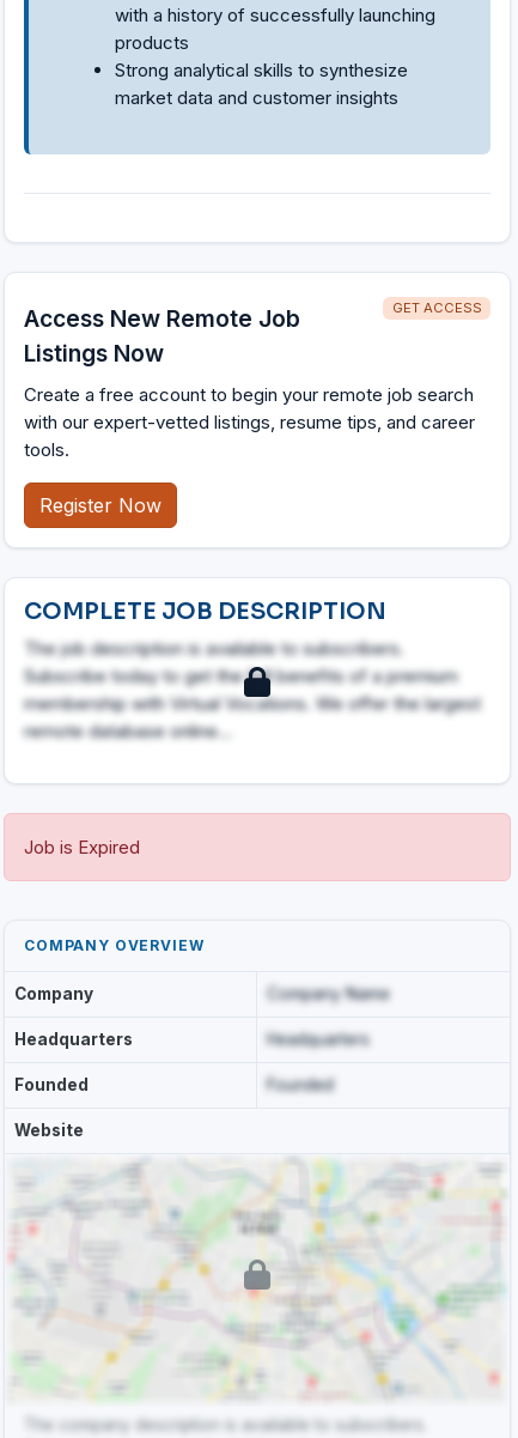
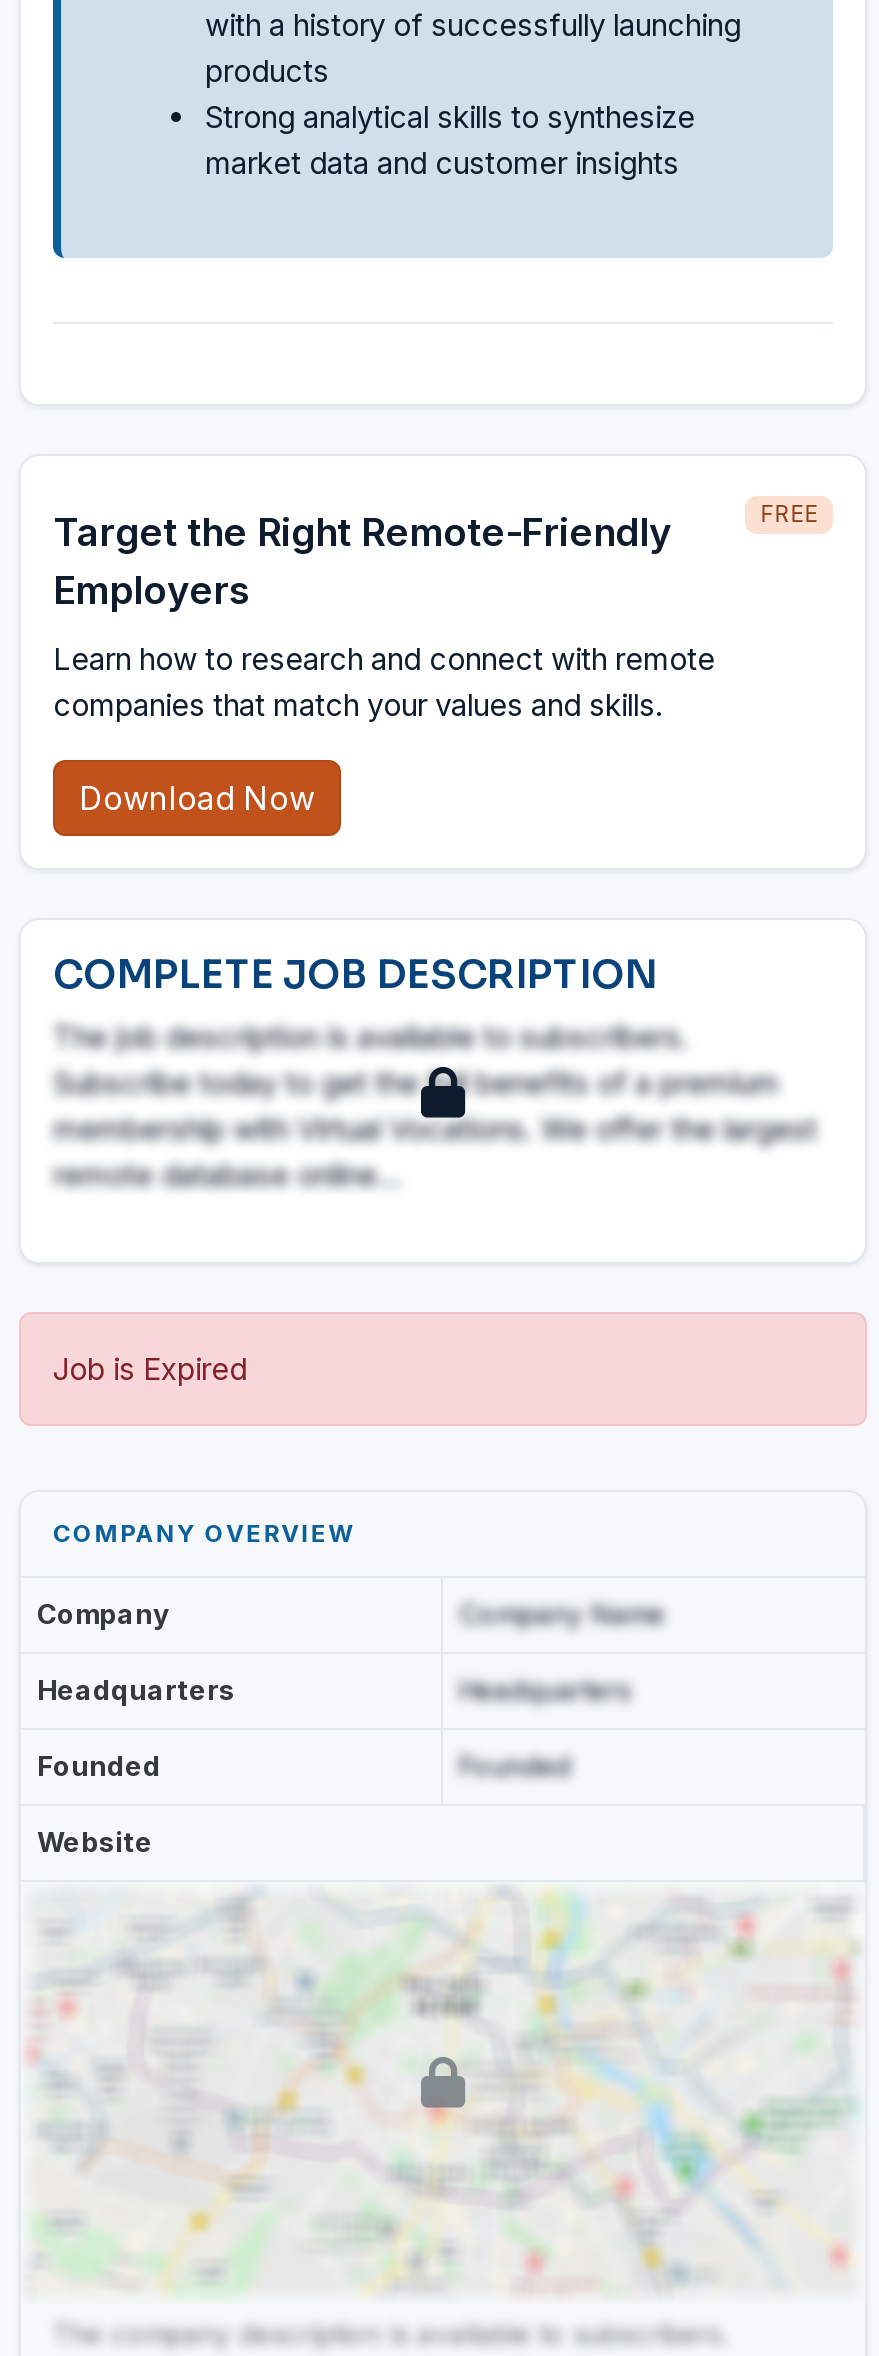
[24,299,482,368] GET ACCESS | Access New Remote Job | Listings Now -> [53,500,818,614] FREE | Target the Right Remote-Friendly | Employers
[24,383,475,461] Create a free account to begin your remote job search | with our expert-vetted listings, resume tips, and career | tools. -> [53,640,715,724] Learn how to research and connect with remote | companies that match your values and skills.
[39,493,162,517] Register Now -> [79,778,315,818] Download Now

